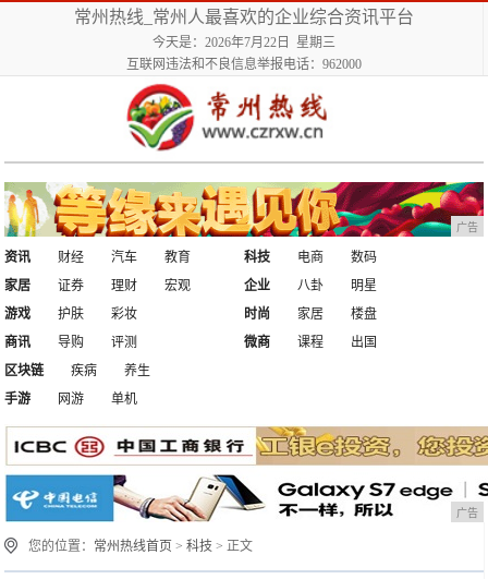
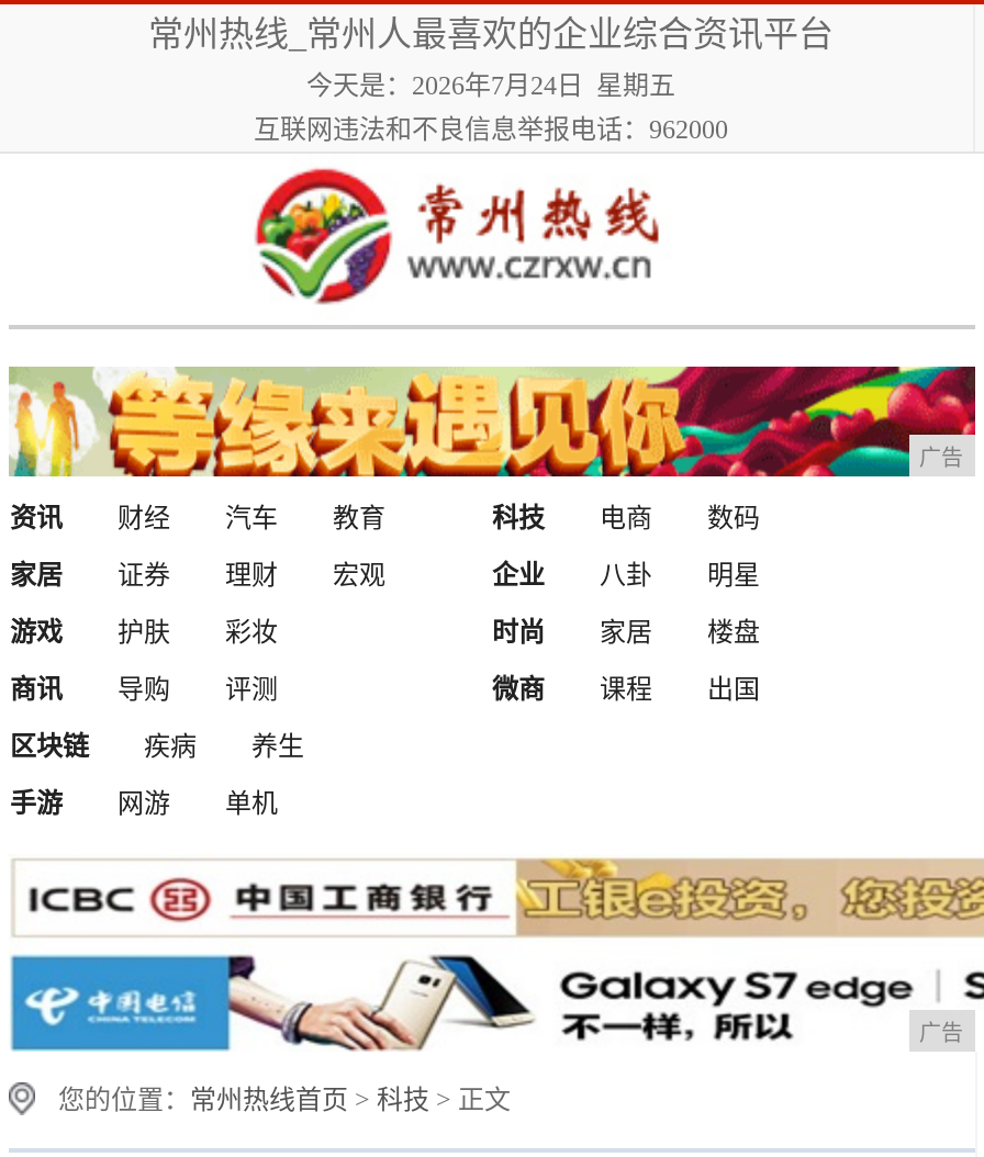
[152,35,335,50] 今天是：2026年7月22日 星期三 -> [306,70,675,101] 今天是：2026年7月24日 星期五

